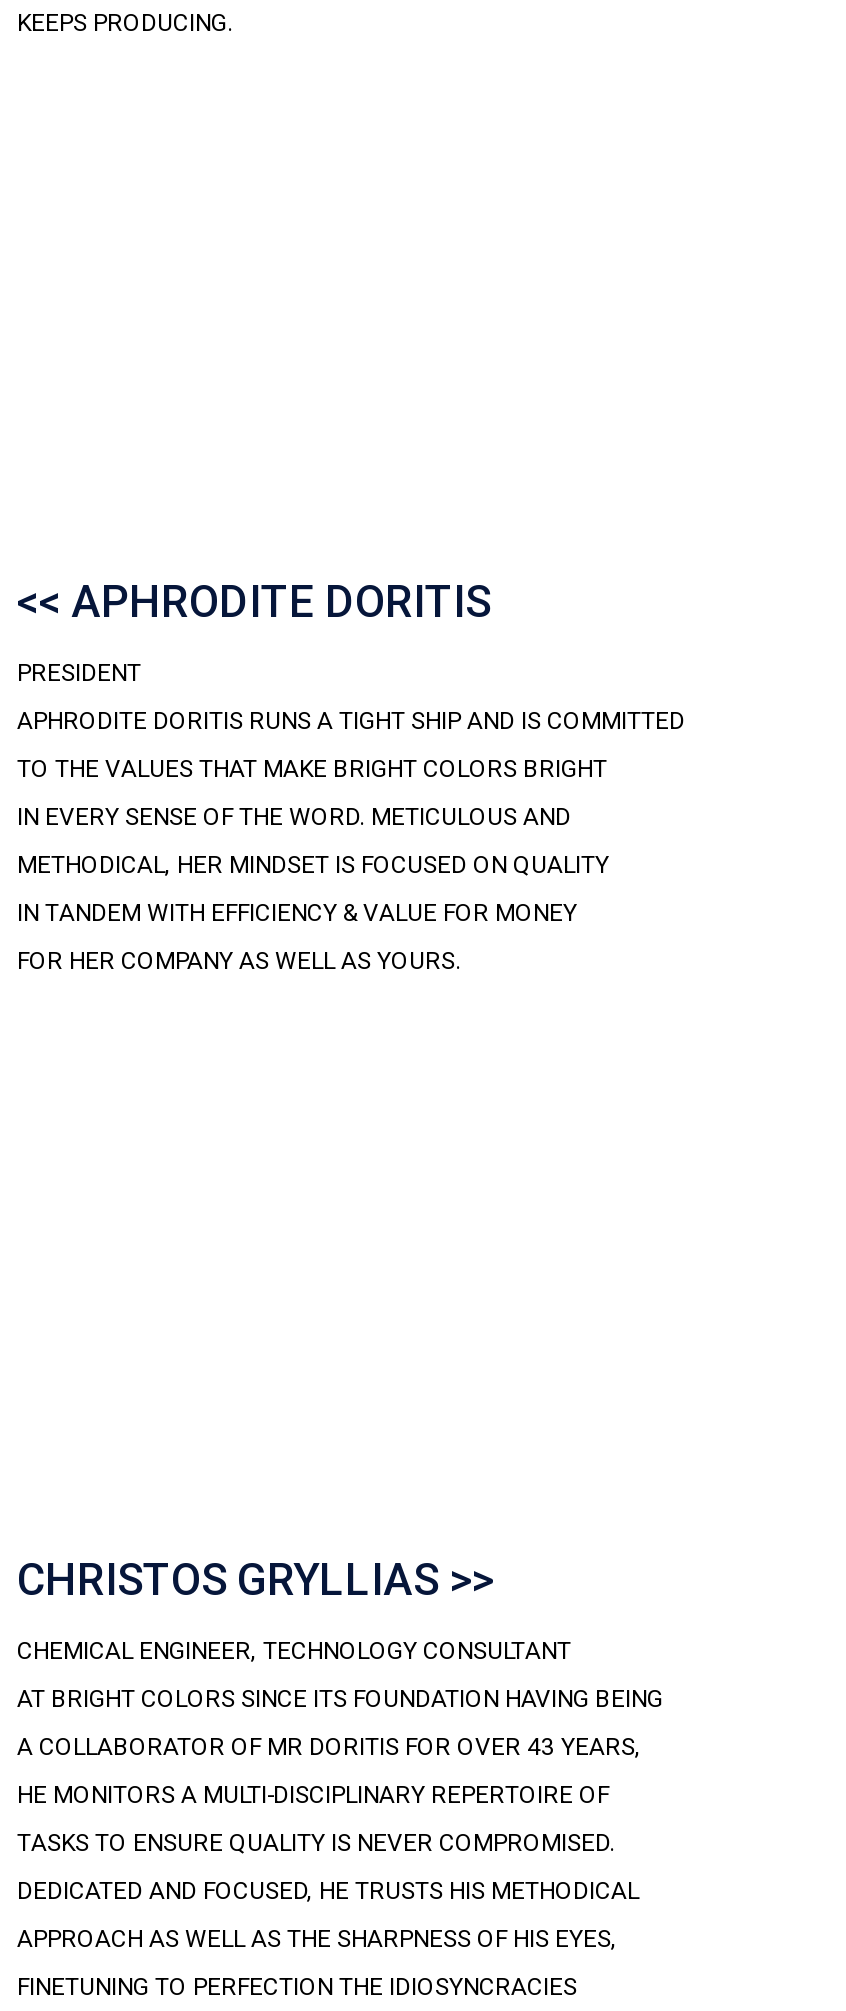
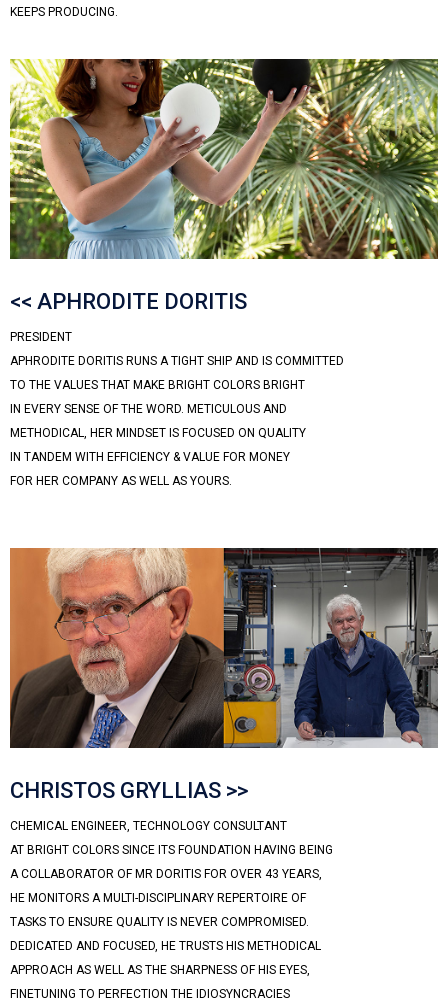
none -> [9,58,439,260] [image]
none -> [9,547,439,749] [image]

